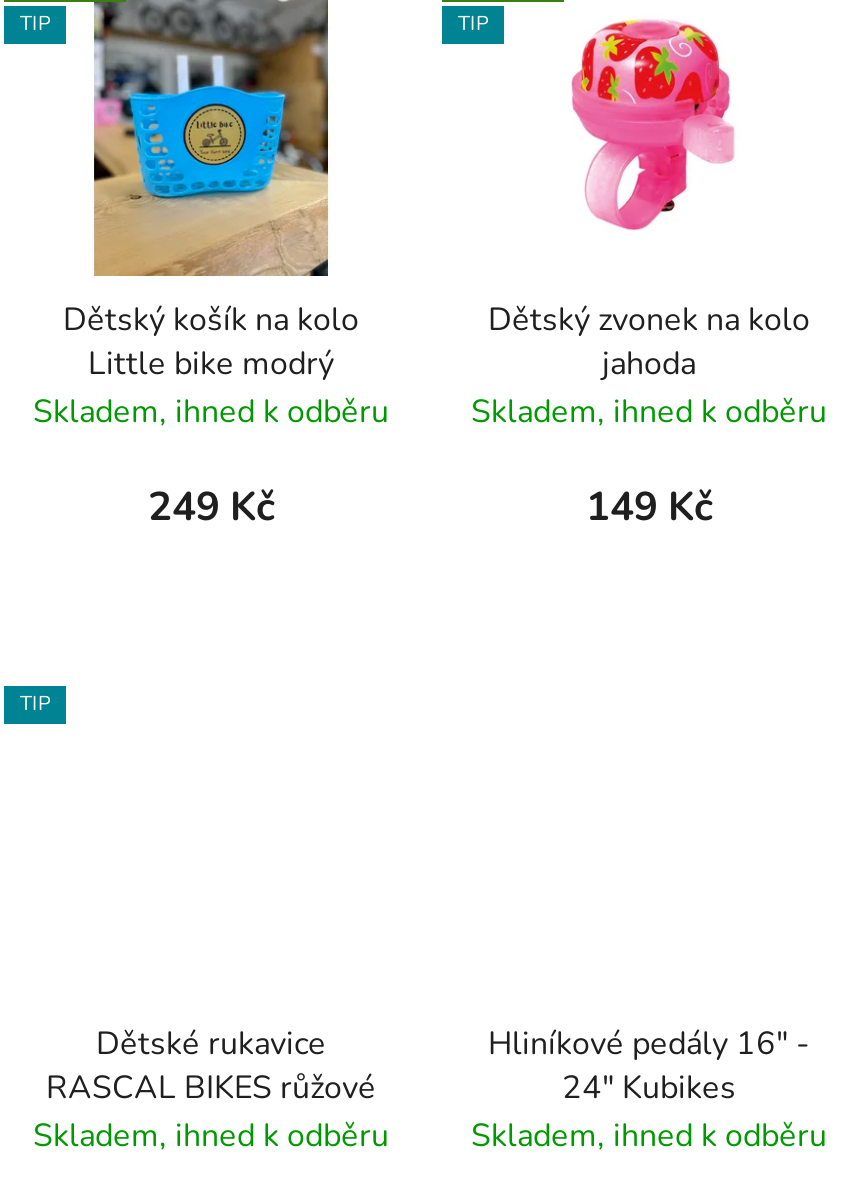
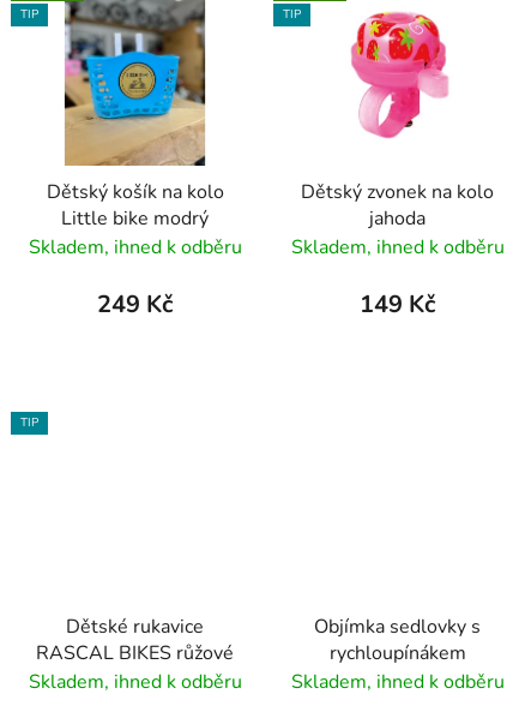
[488,1022,810,1110] Hliníkové pedály 16" - | 24" Kubikes -> [314,613,481,666] Objímka sedlovky s | rychloupínákem

